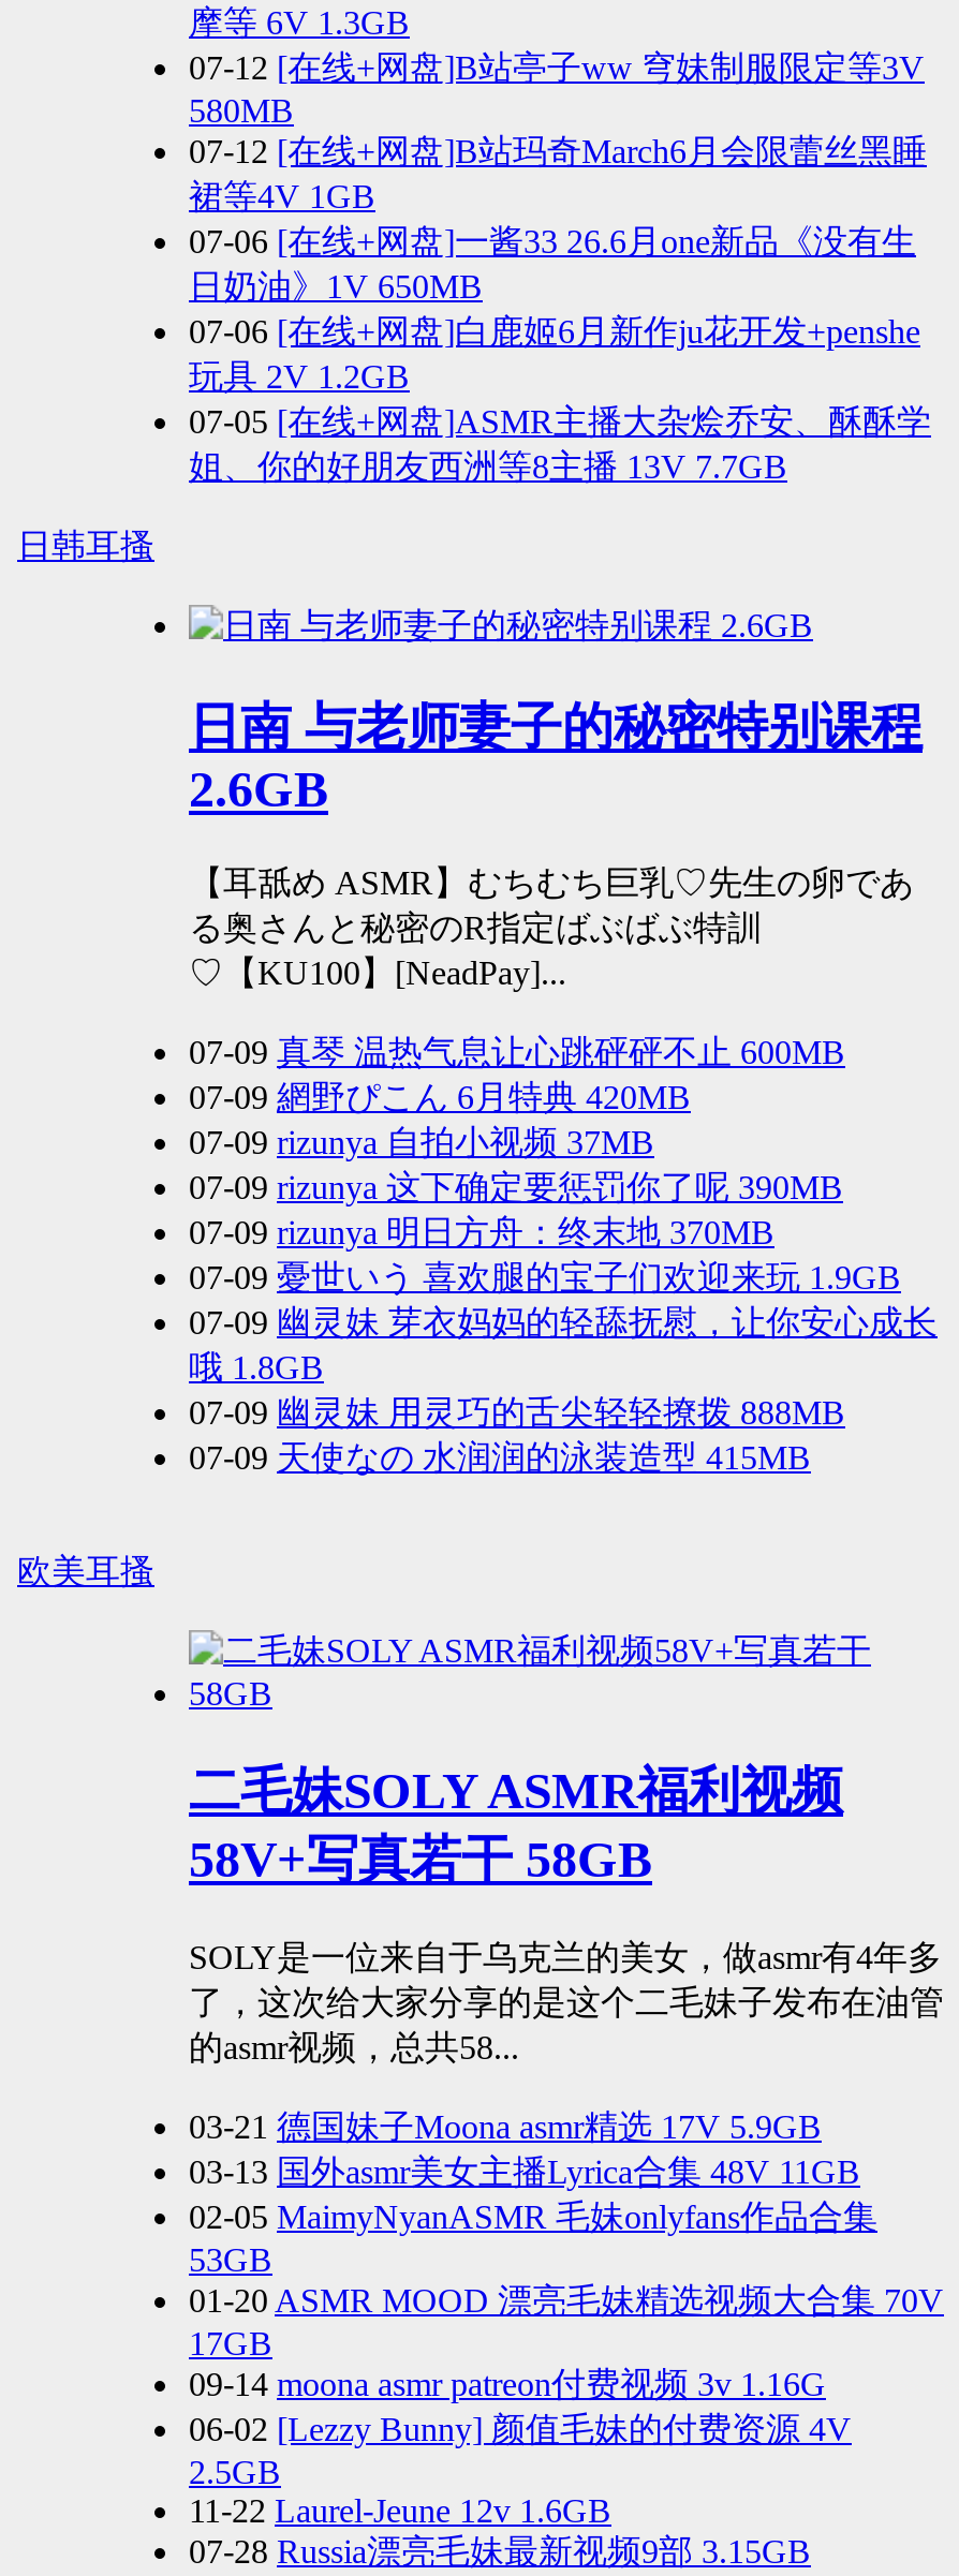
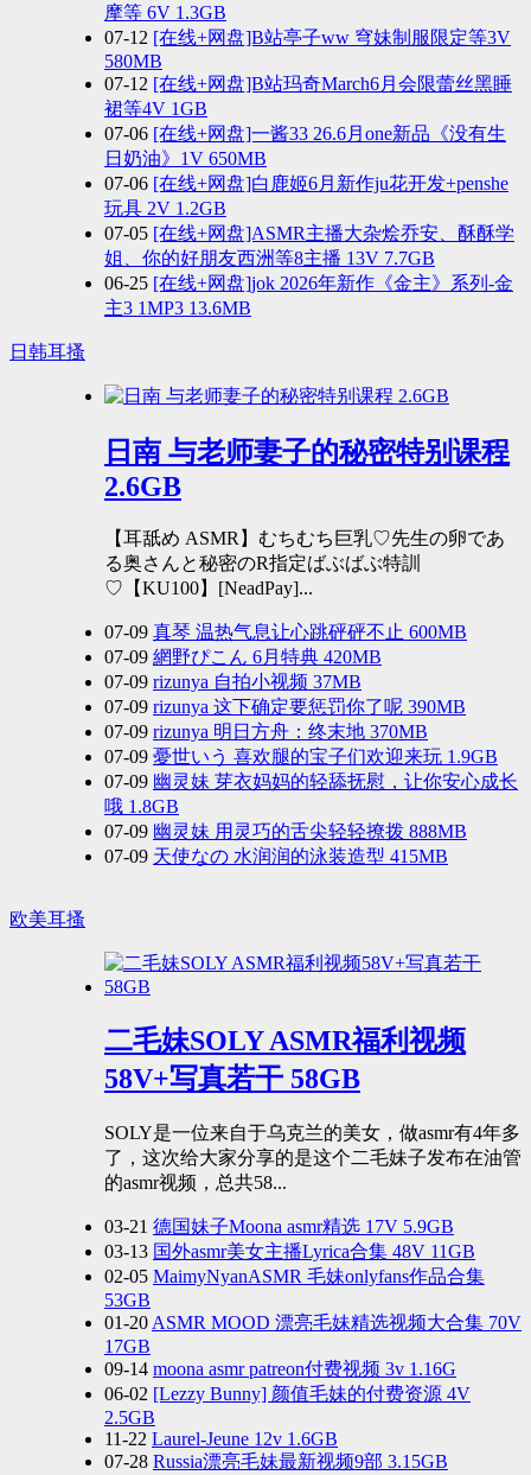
none -> [104,273,513,318] 06-25 [在线+网盘]jok 2026年新作《金主》系列-金 | 主3 1MP3 13.6MB

